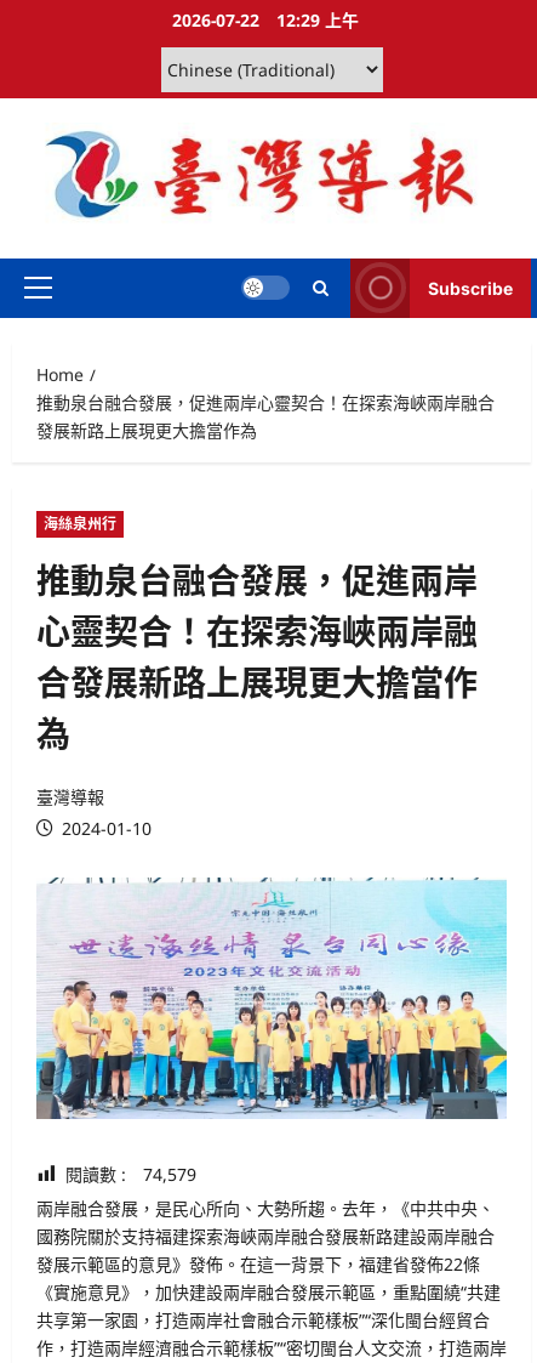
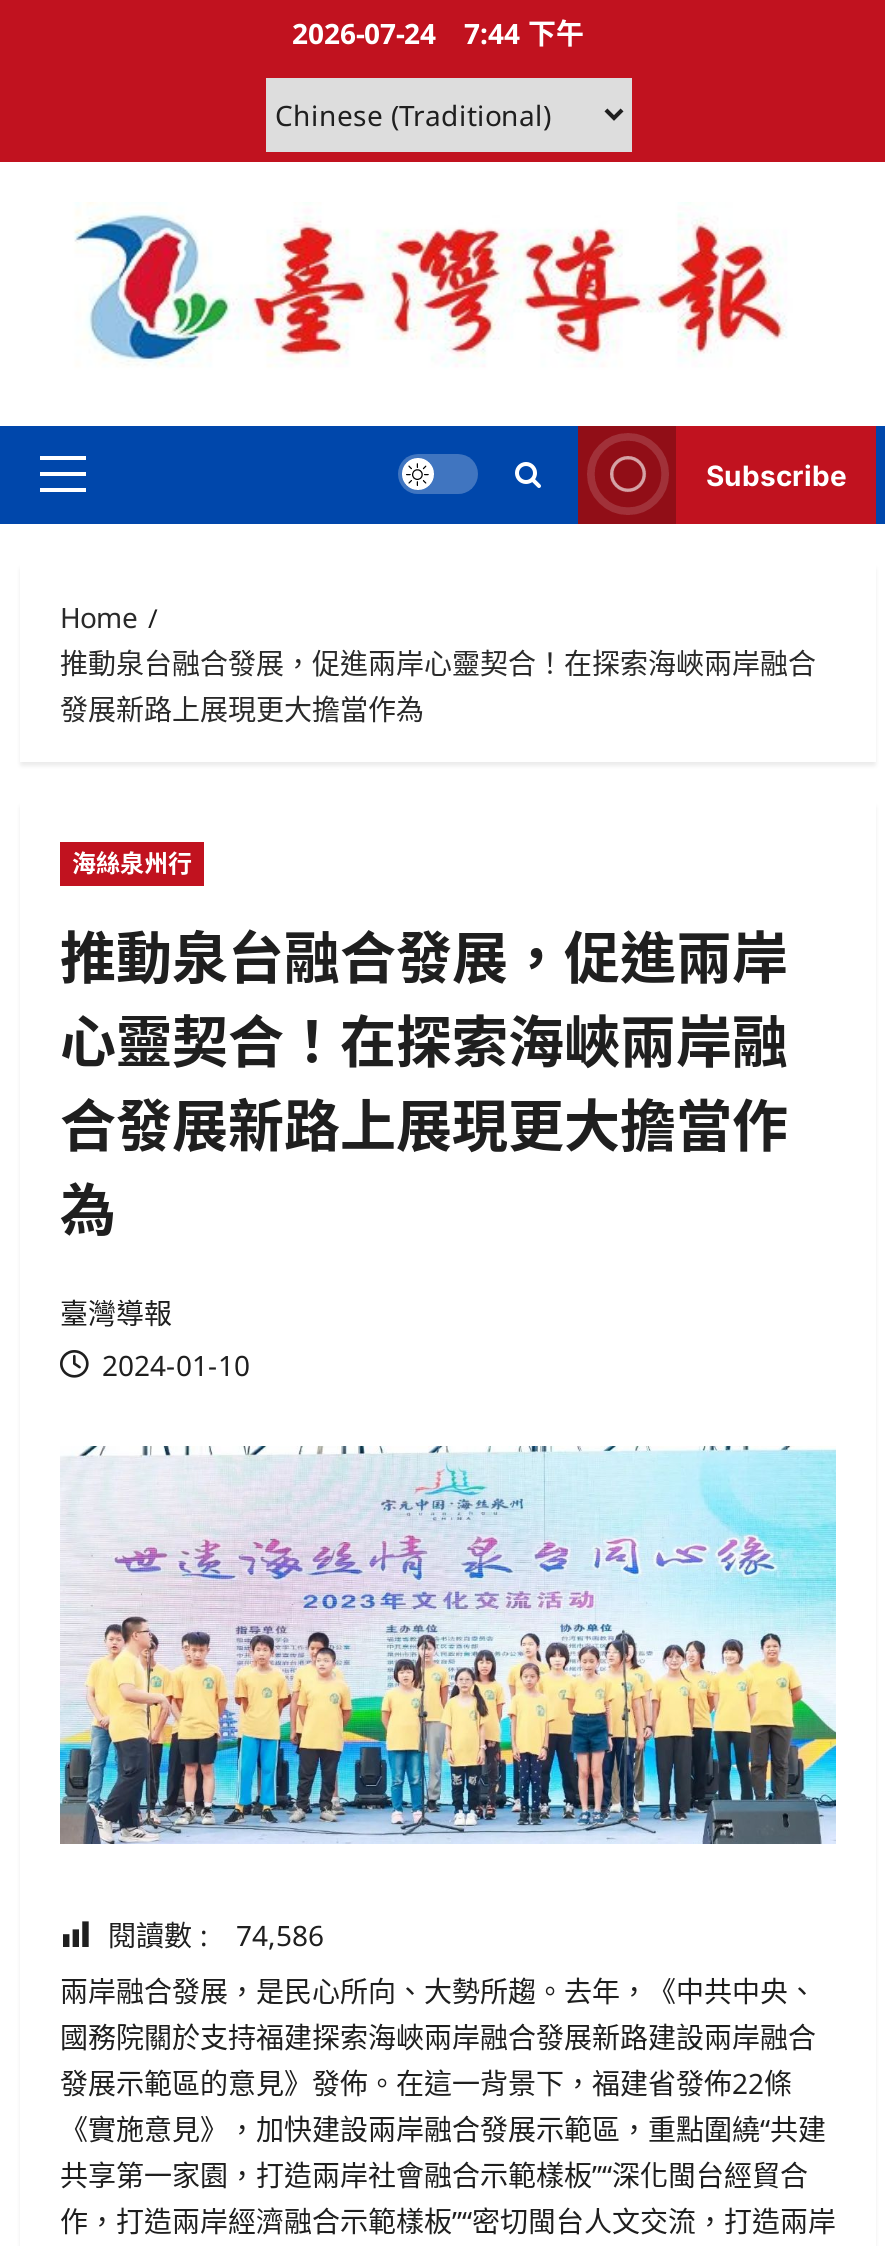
[172,8,359,32] 2026-07-22 12:29 上午 -> [292,14,584,52] 2026-07-24 7:44 下午
[65,1163,196,1186] 閱讀數 : 74,579 -> [108,1916,324,1954] 閱讀數 : 74,586

